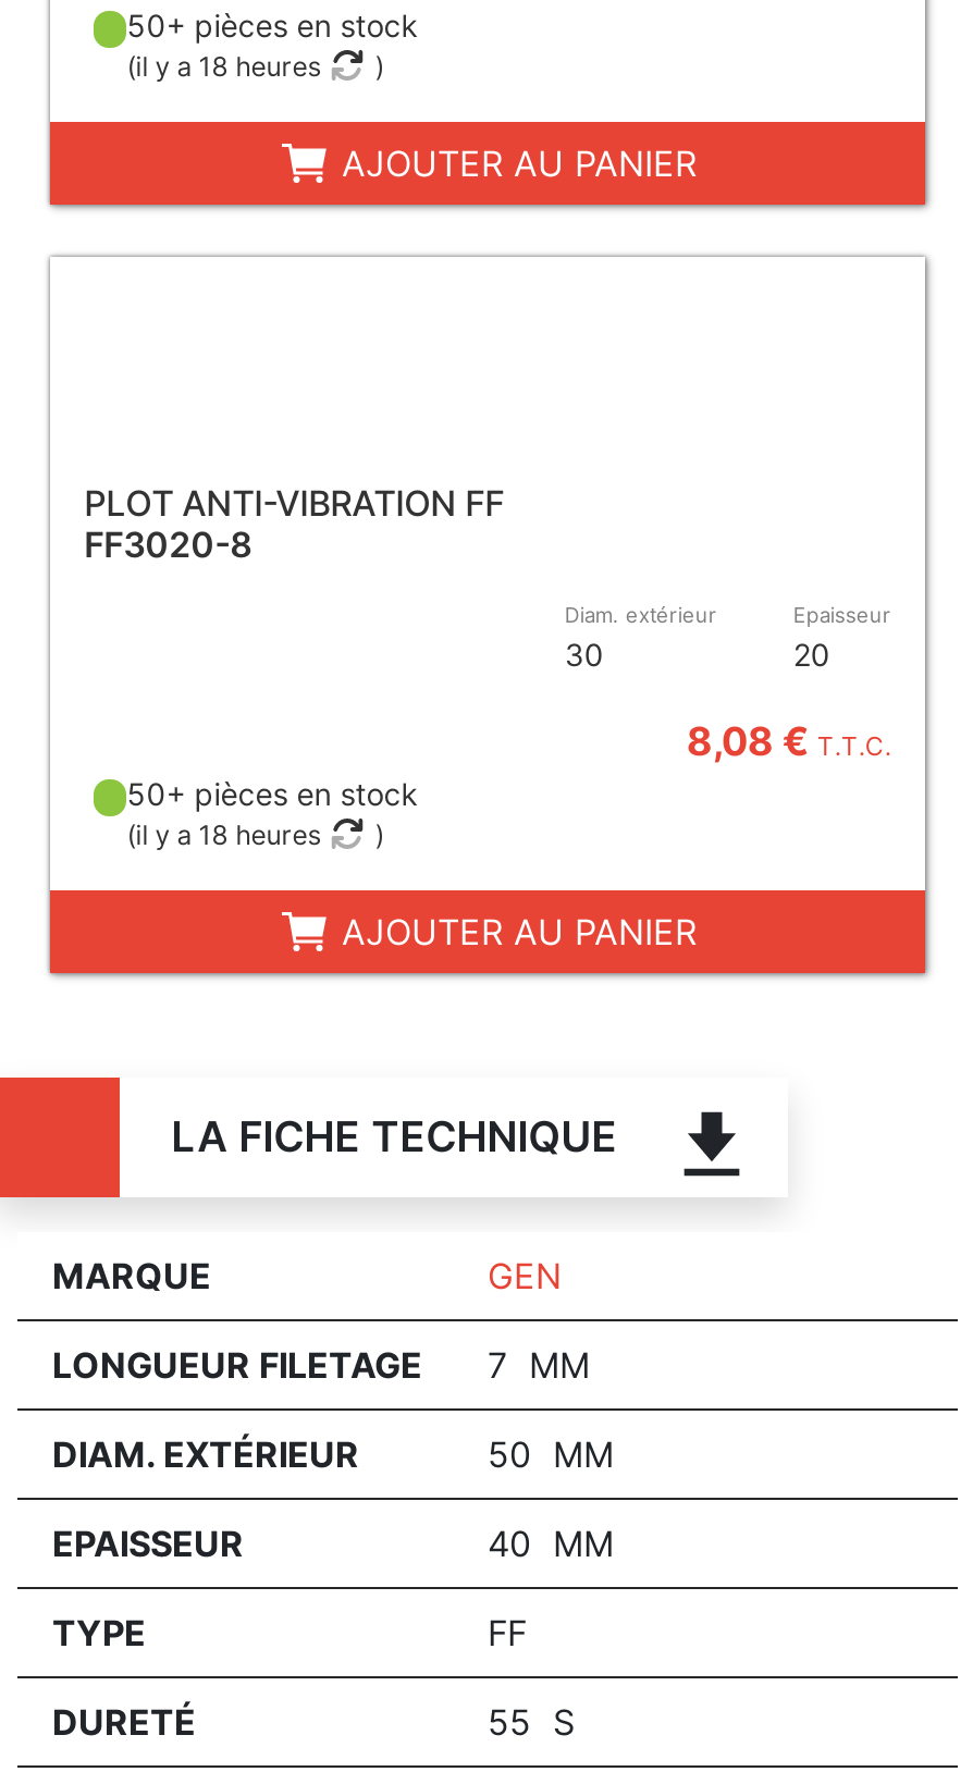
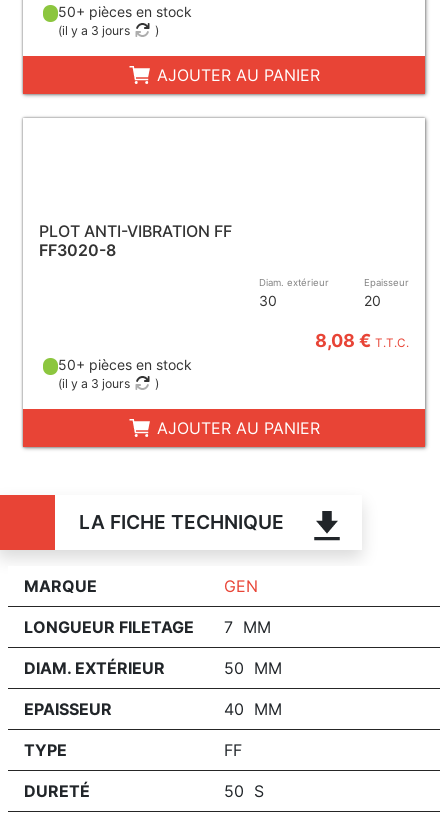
[127,49,320,82] (il y a 18 heures -> [58,23,130,38] (il y a 3 jours
[127,818,320,850] (il y a 18 heures -> [58,376,130,391] (il y a 3 jours
[488,1699,575,1743] 55 S -> [224,781,264,801] 50 S

